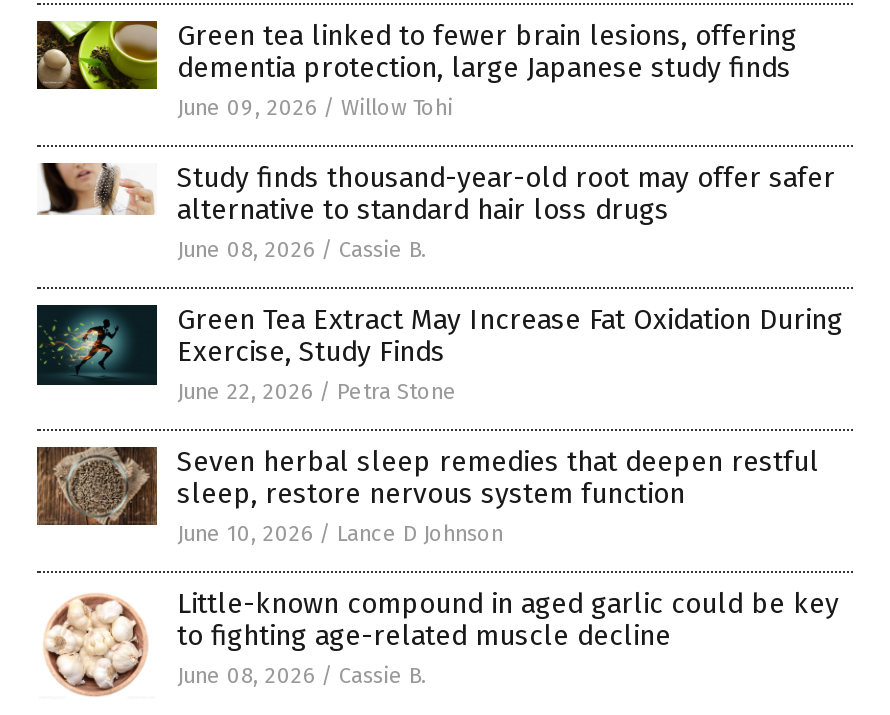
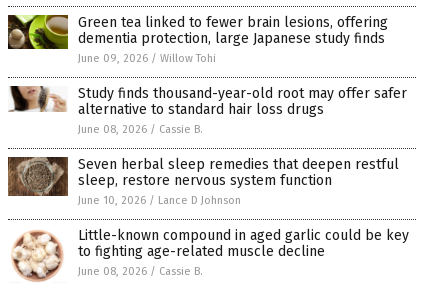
[35,303,843,405] [image] | Green Tea Extract May Increase Fat Oxidation During | Exercise, Study Finds | June 22, 2026 / Petra Stone -> none

